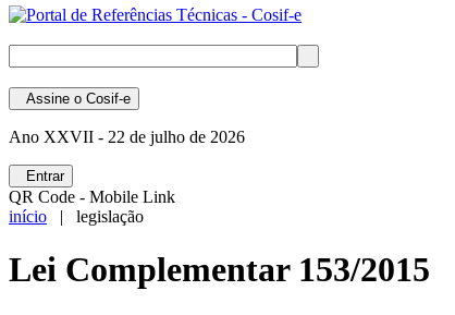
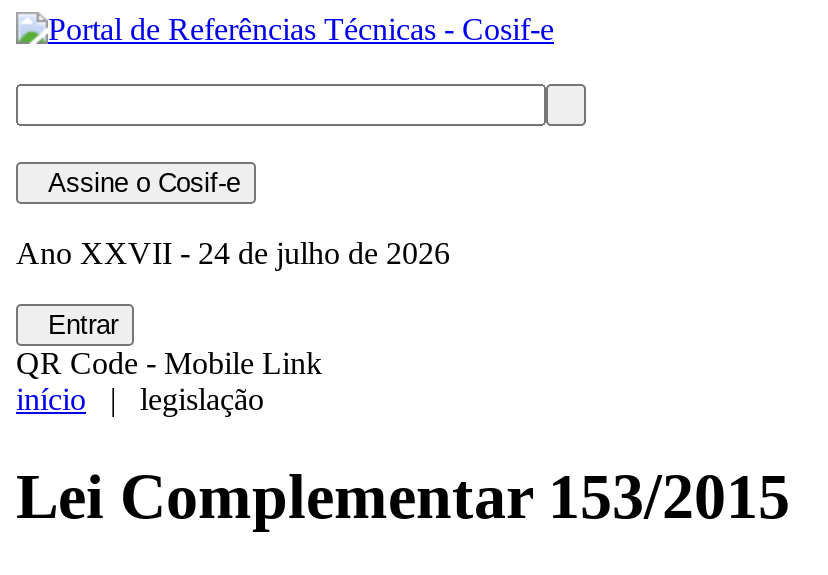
[9,128,245,146] Ano XXVII - 22 de julho de 2026 -> [16,236,450,270] Ano XXVII - 24 de julho de 2026

